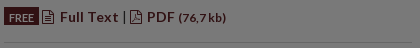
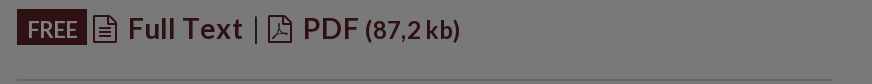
[144,8,226,25] PDF (76,7 kb) -> [297,11,461,45] PDF (87,2 kb)

